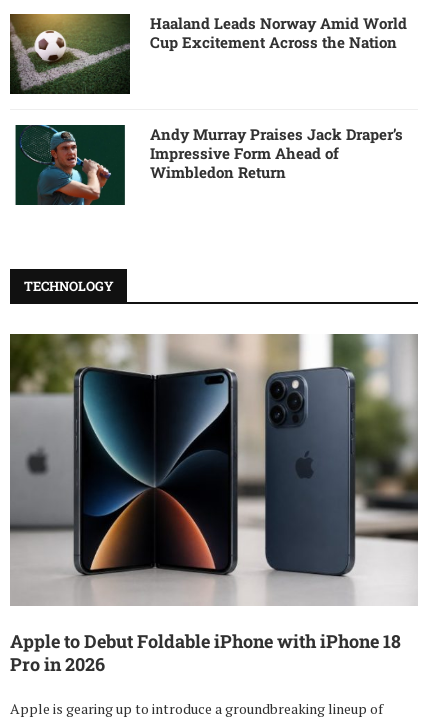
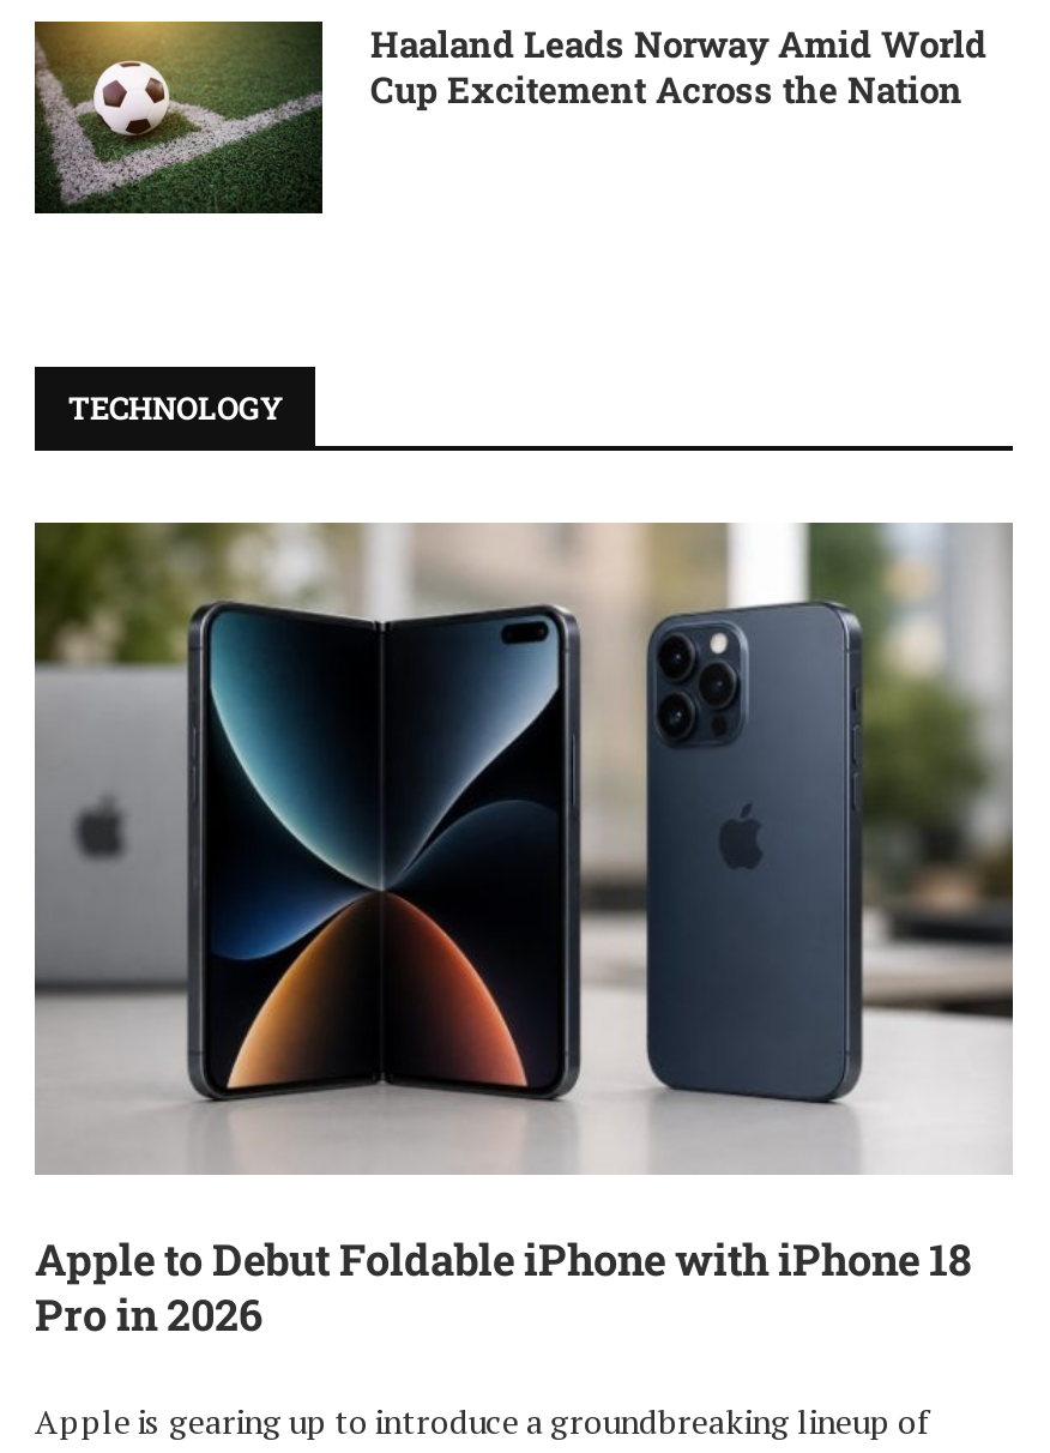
[10,123,403,206] [image] | Andy Murray Praises Jack Draper’s | Impressive Form Ahead of | Wimbledon Return -> none

